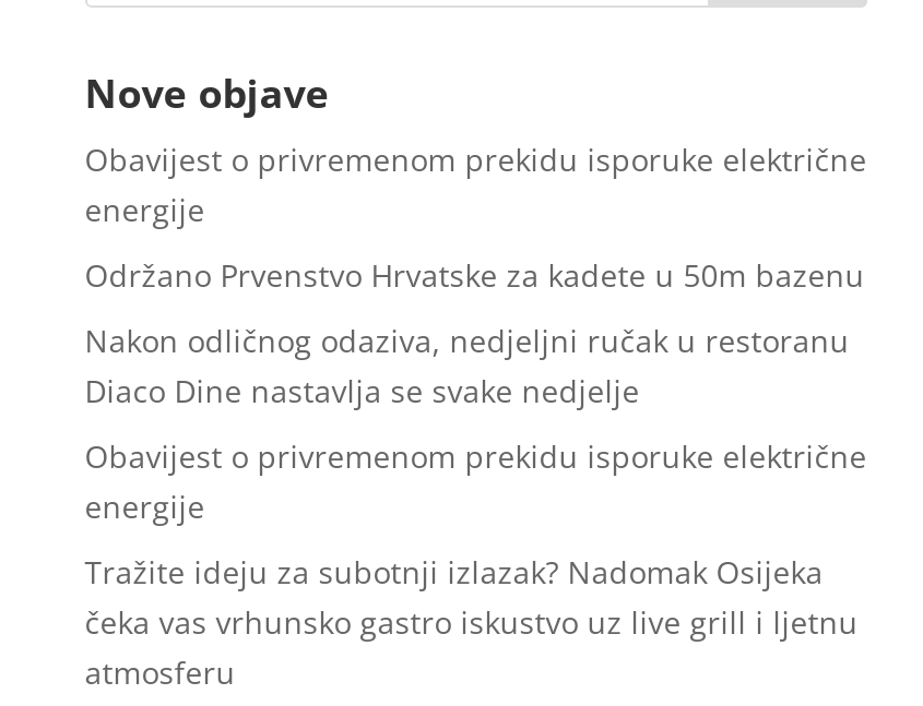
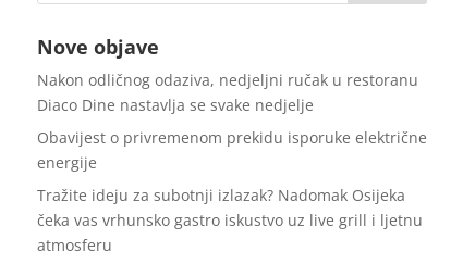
[85,139,867,296] Obavijest o privremenom prekidu isporuke električne | energije | Održano Prvenstvo Hrvatske za kadete u 50m bazenu -> none

